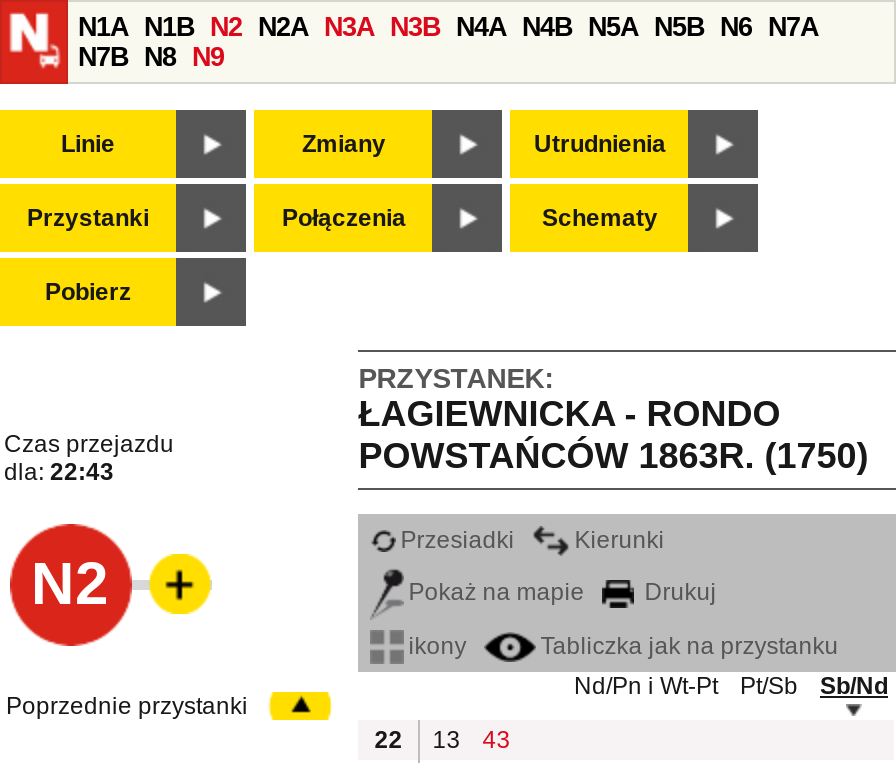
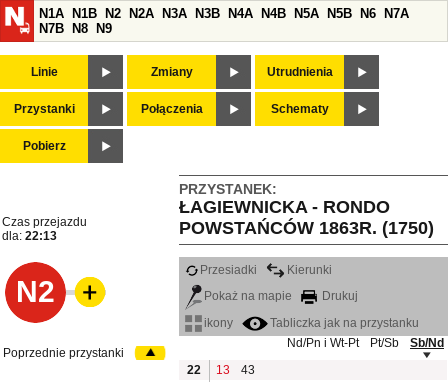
[4,458,114,486] dla: 22:43 -> [2,229,57,243] dla: 22:13

